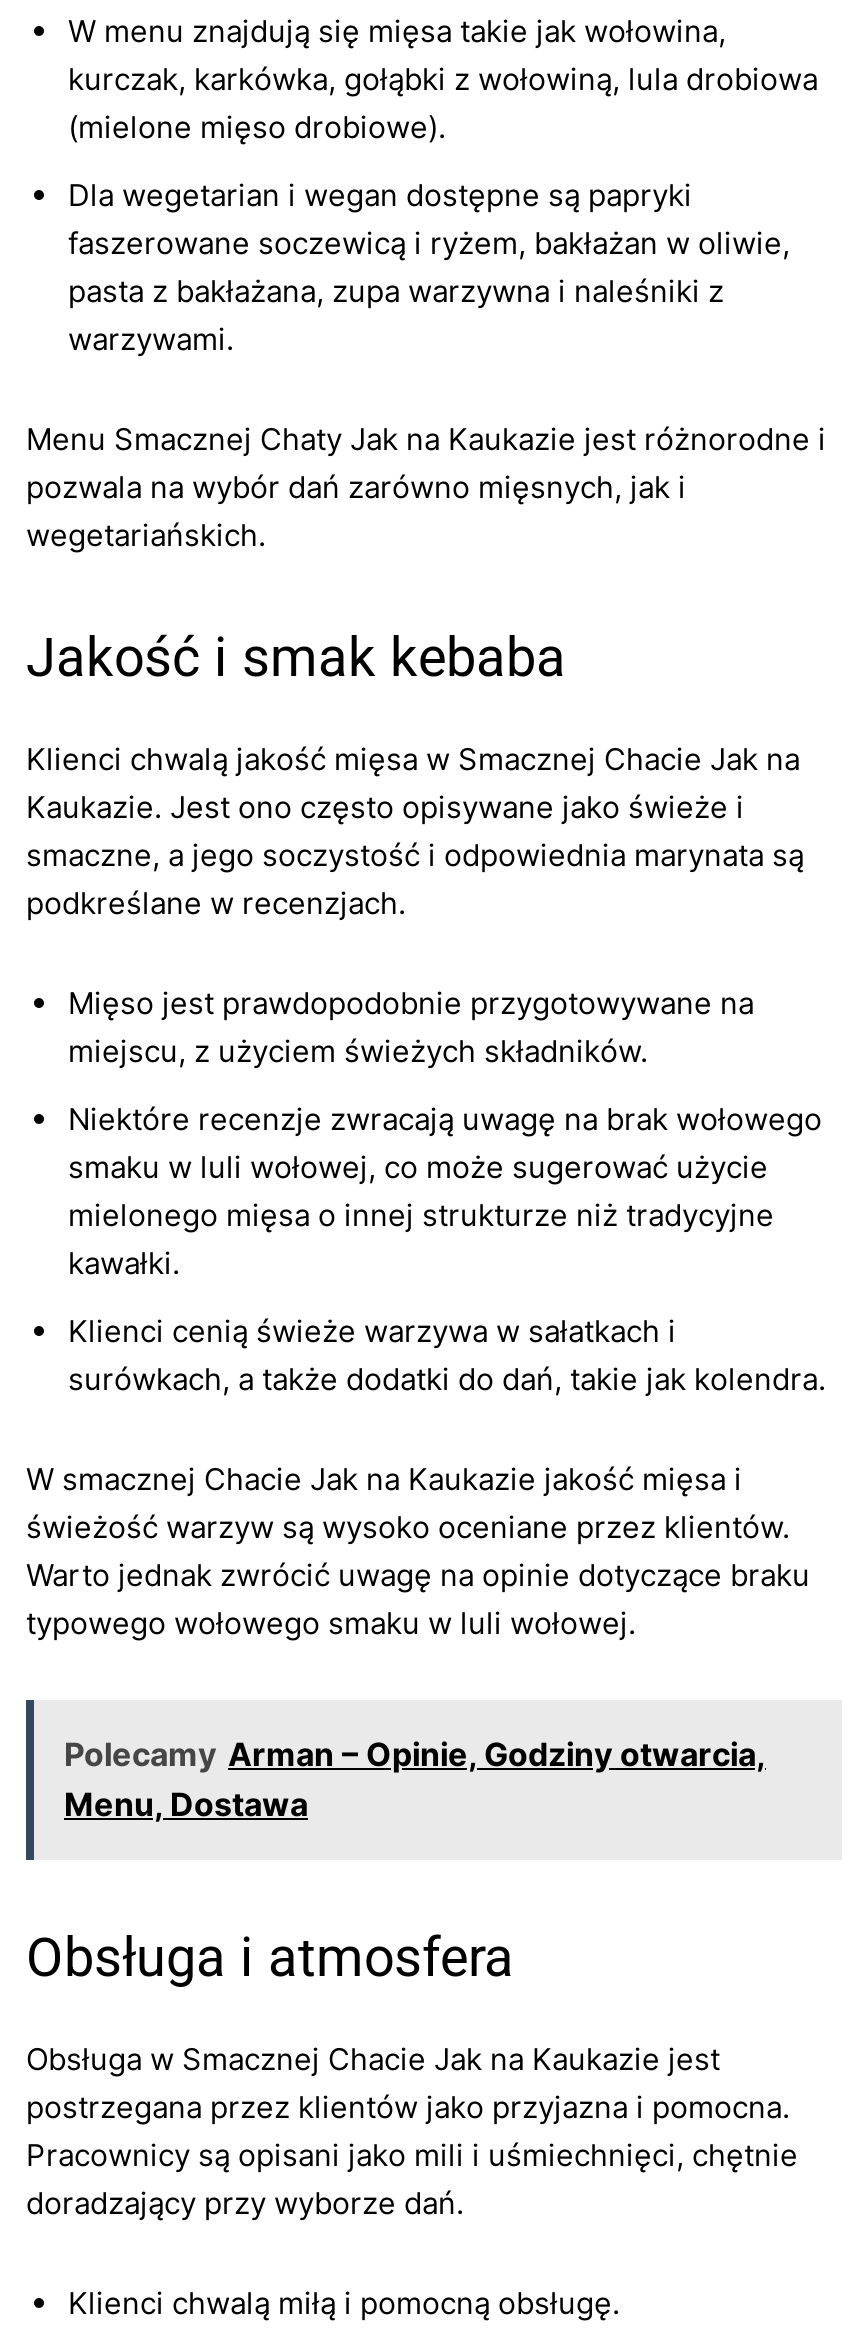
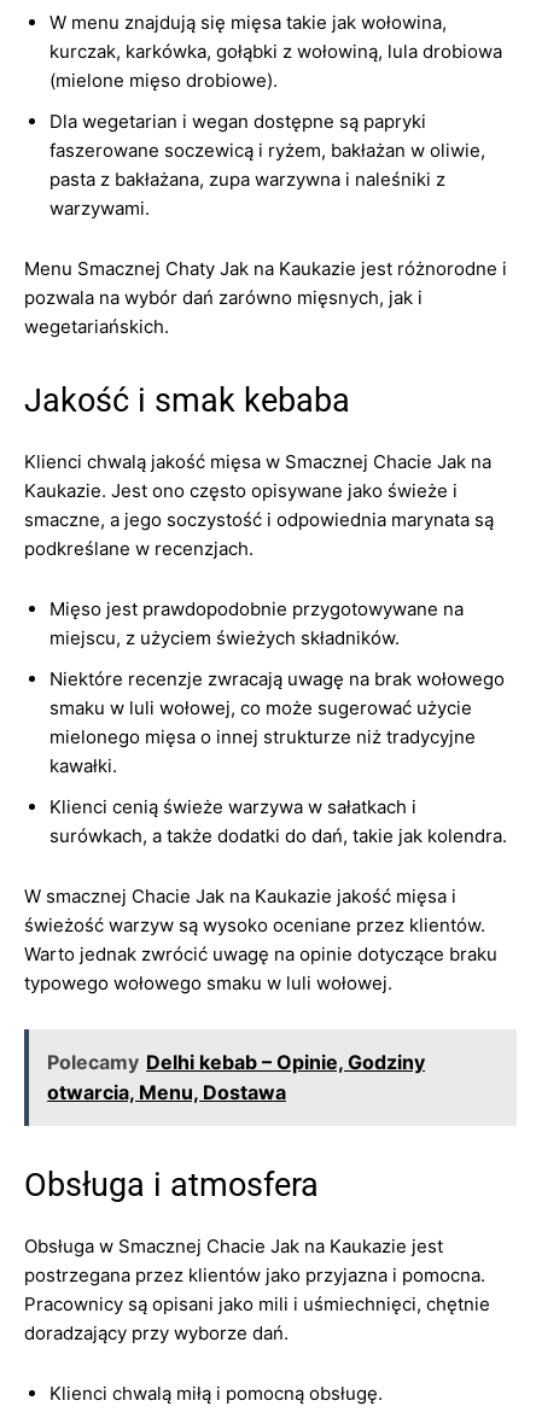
[64,1734,766,1824] Polecamy Arman – Opinie, Godziny otwarcia, | Menu, Dostawa -> [47,1050,425,1104] Polecamy Delhi kebab – Opinie, Godziny | otwarcia, Menu, Dostawa

